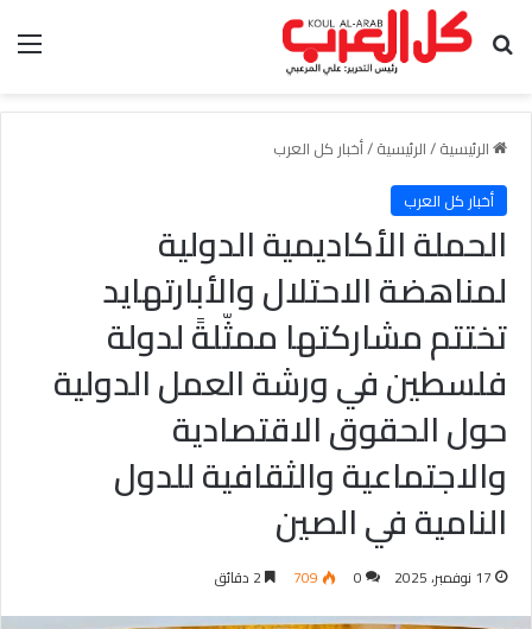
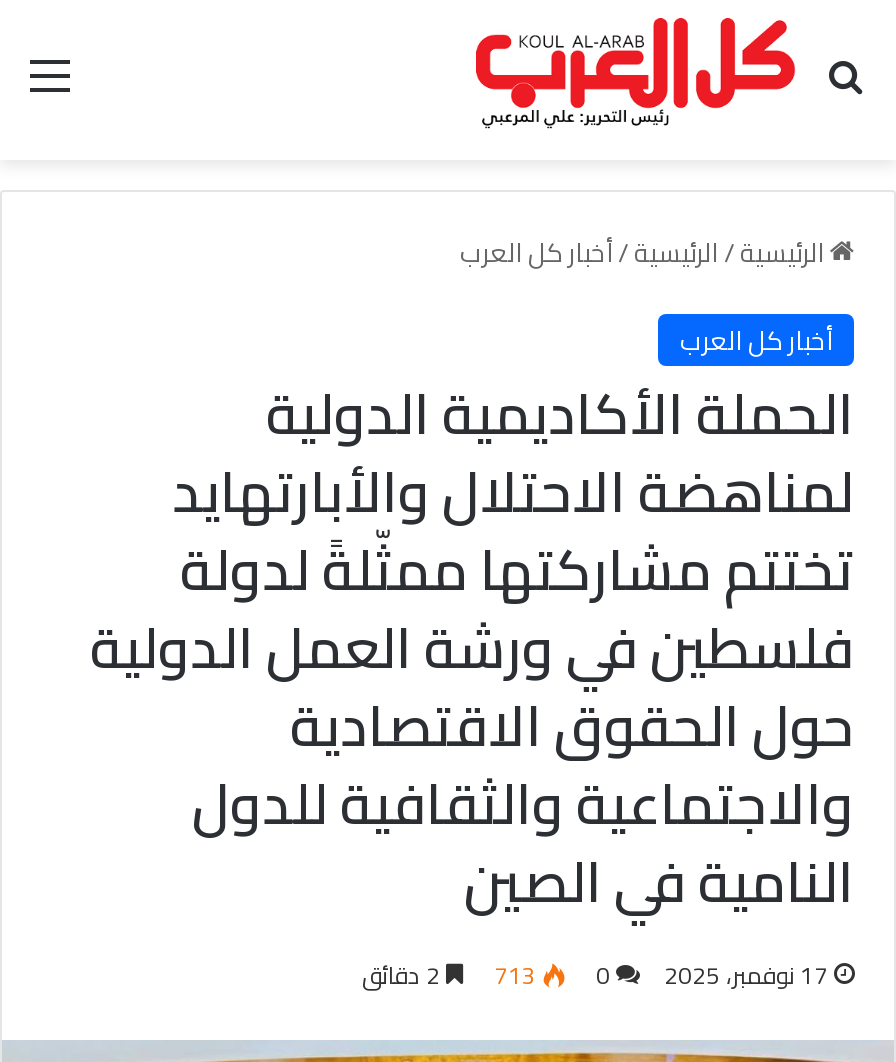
[293,563,318,591] 709 -> [494,951,536,997] 713

